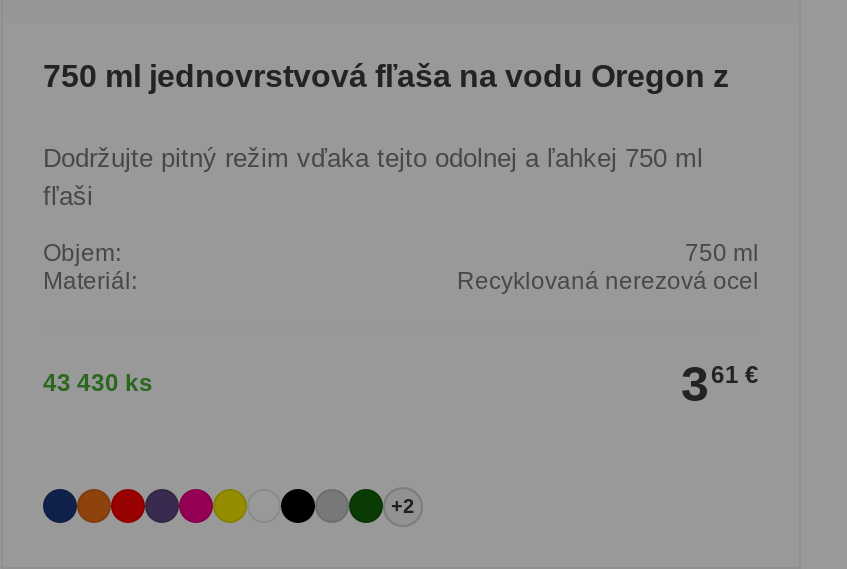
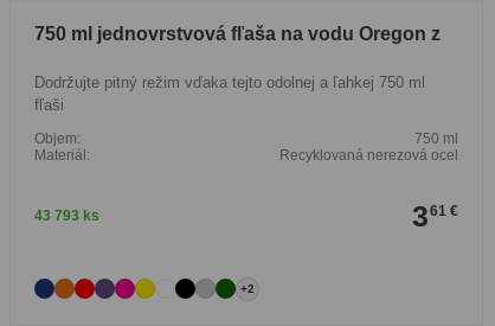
[43,369,153,397] 43 430 ks -> [34,208,99,224] 43 793 ks

